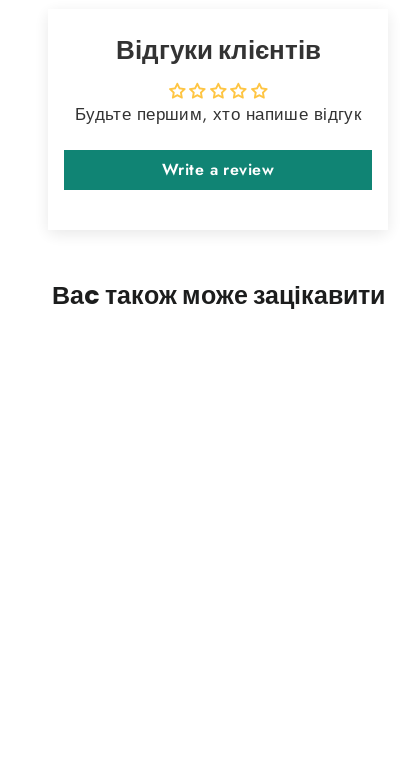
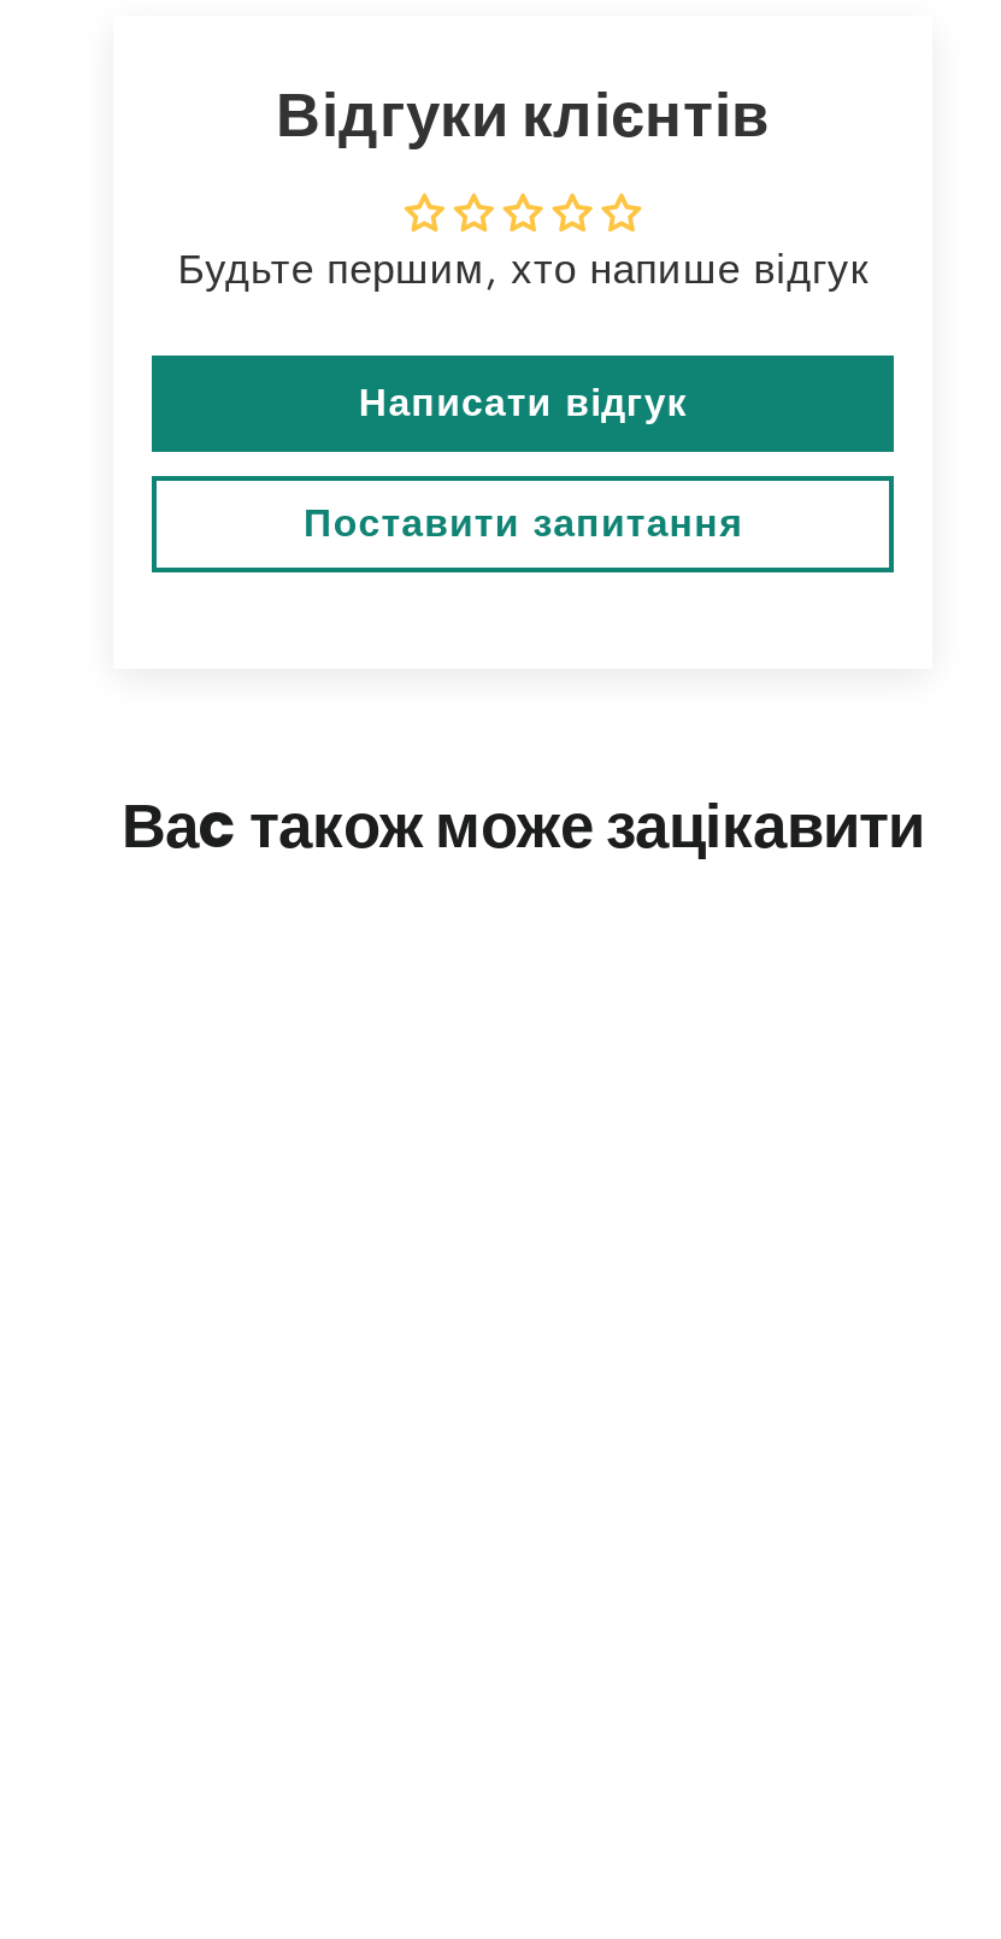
[162,158,274,181] Write a review -> [304,375,742,551] Написати відгук | Поставити запитання

